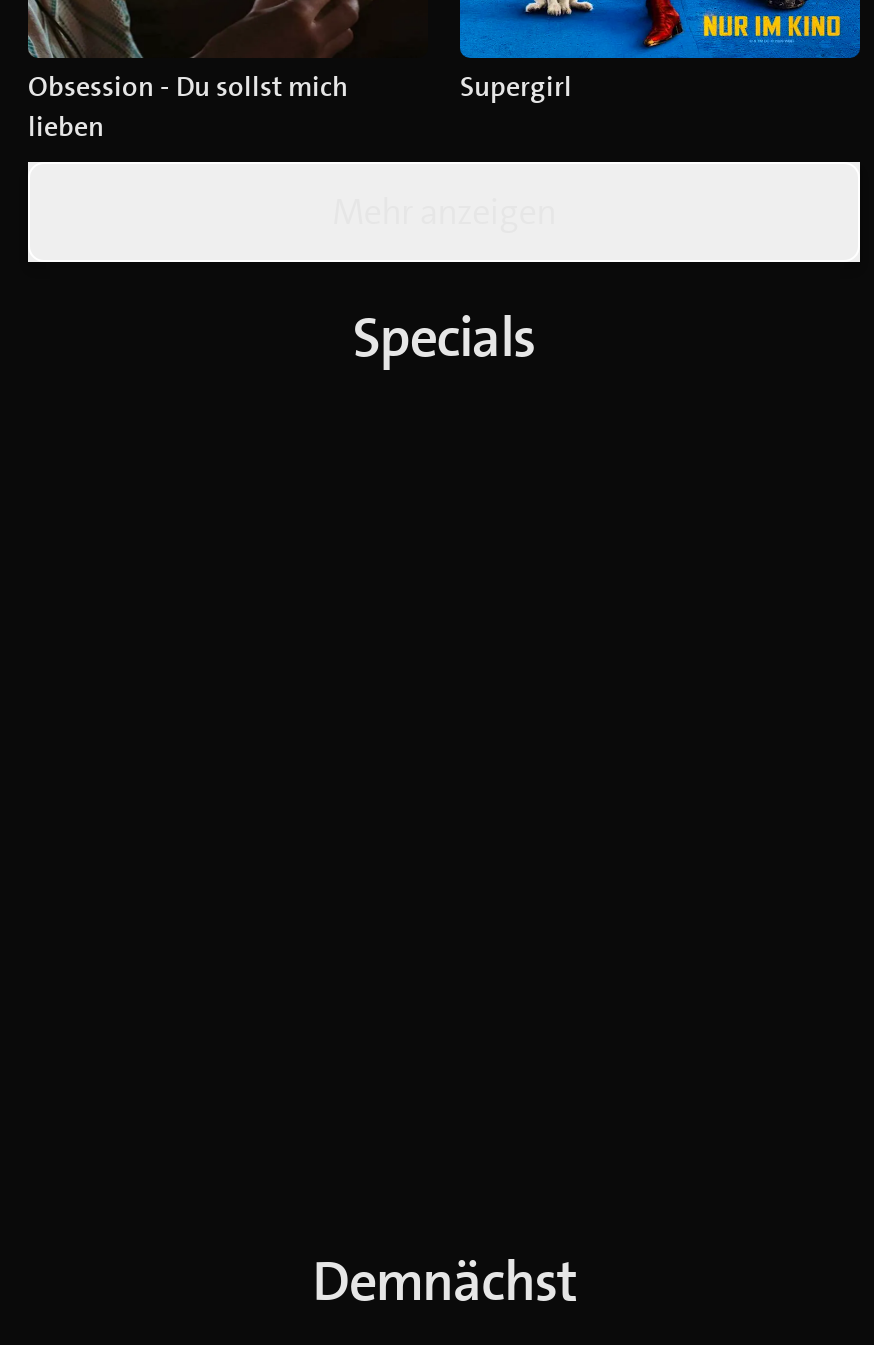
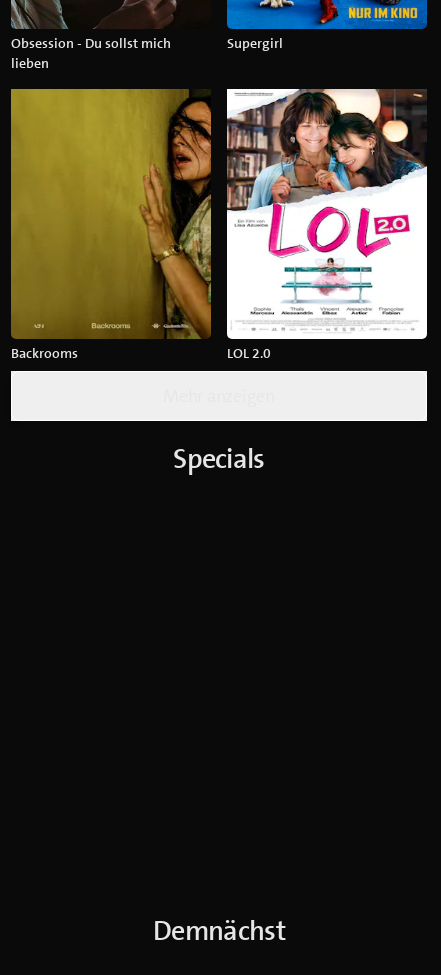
none -> [10,81,271,362] [image] | Backrooms | LOL 2.0
none -> [226,81,428,340] [image]

